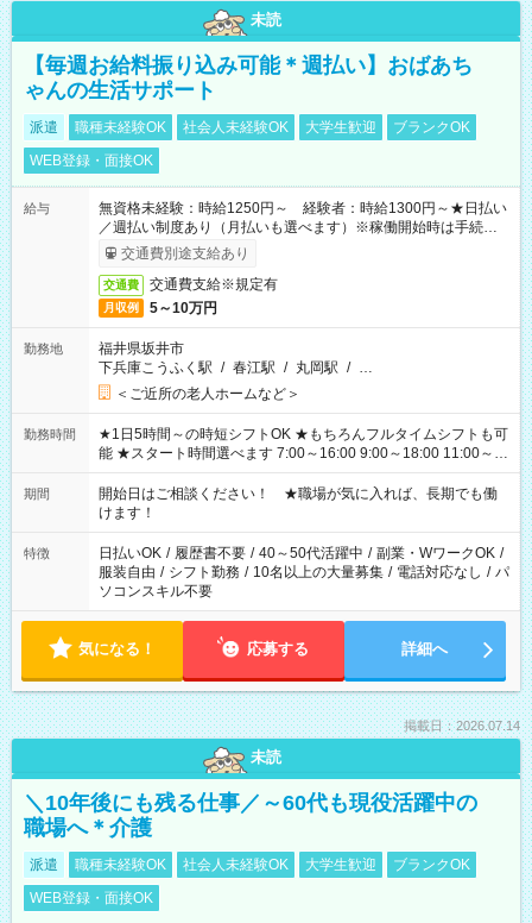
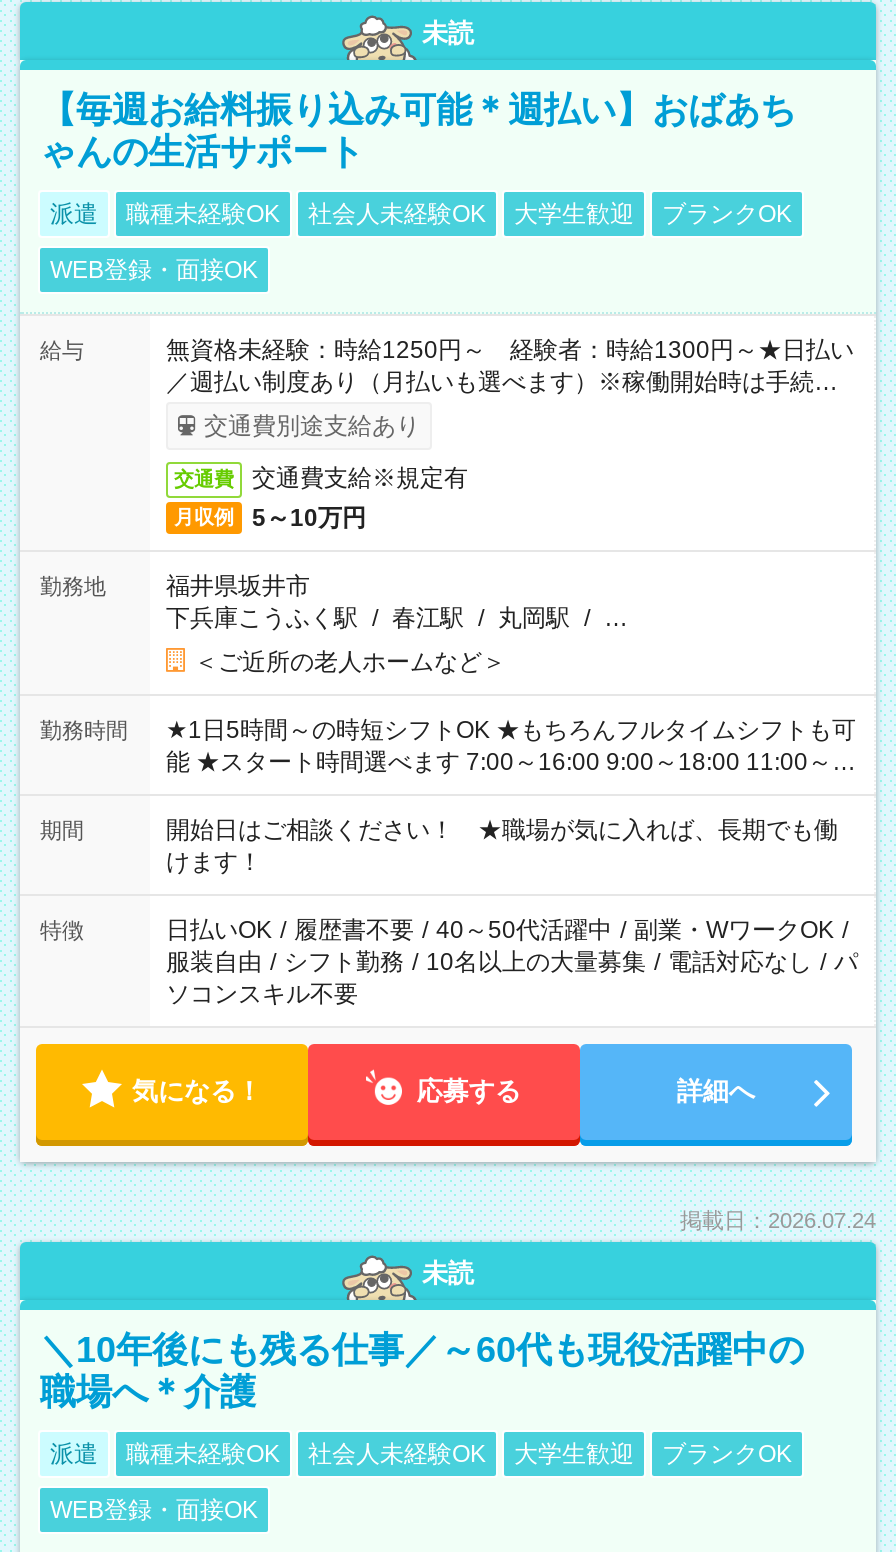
[404,718,520,733] 掲載日：2026.07.14 -> [680,1208,876,1232] 掲載日：2026.07.24

